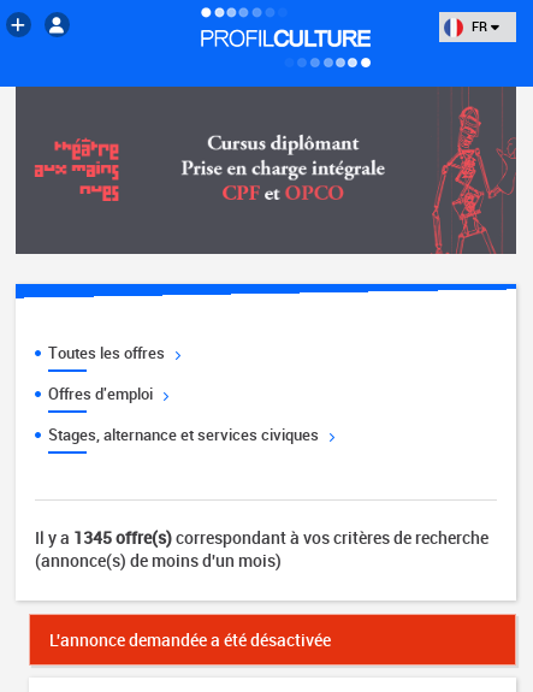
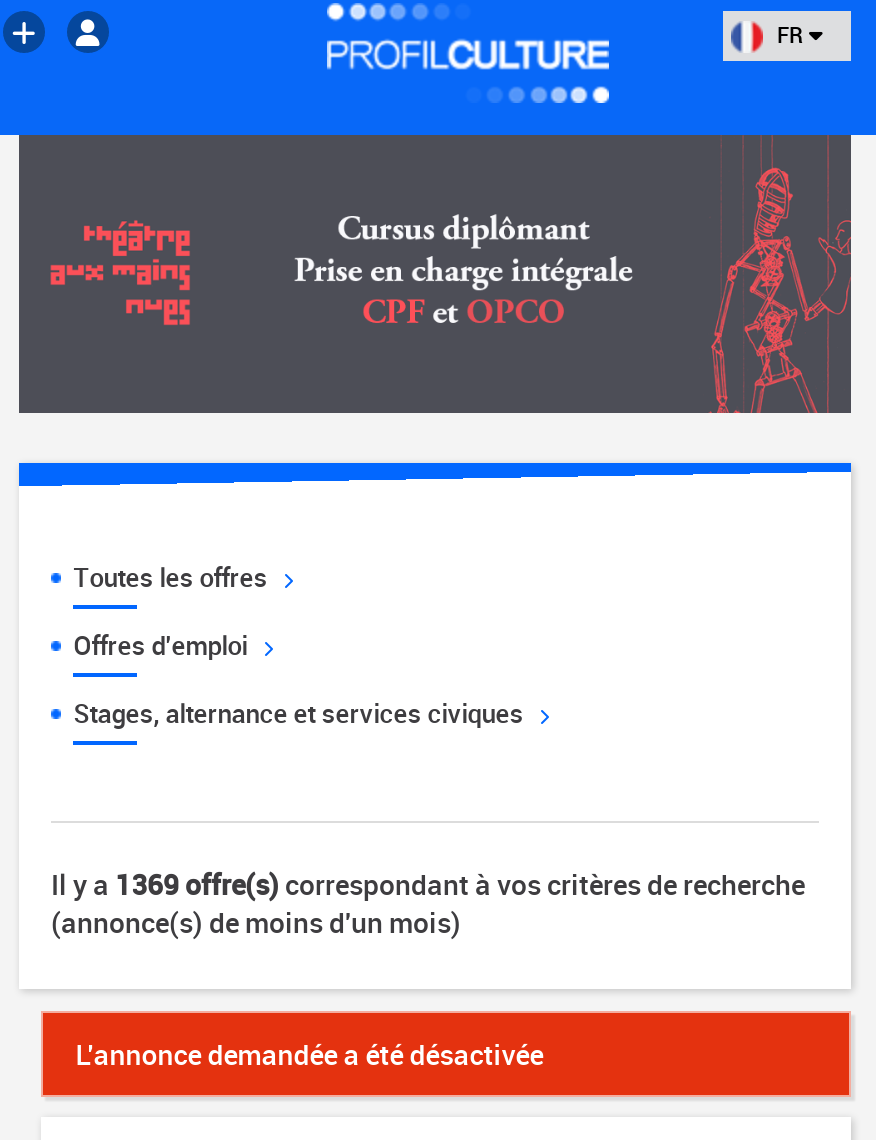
[35,526,488,548] Il y a 1345 offre(s) correspondant à vos critères de recherche -> [51,864,805,902] Il y a 1369 offre(s) correspondant à vos critères de recherche

